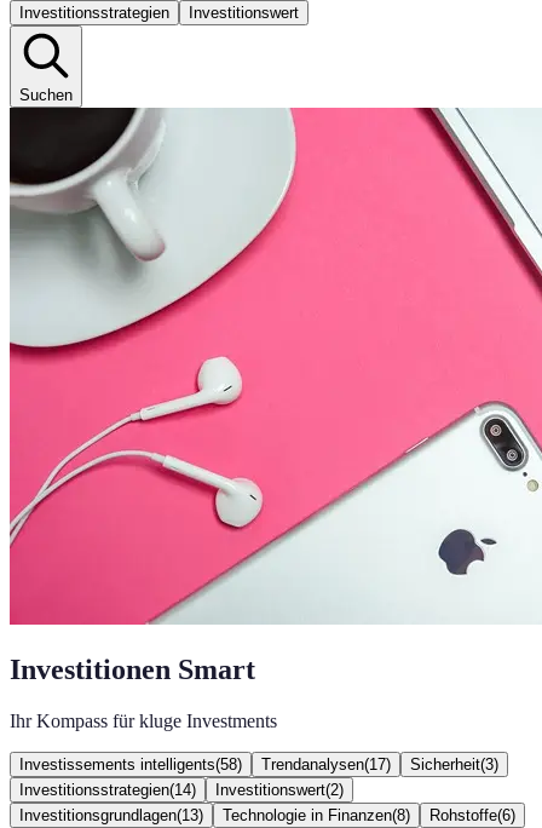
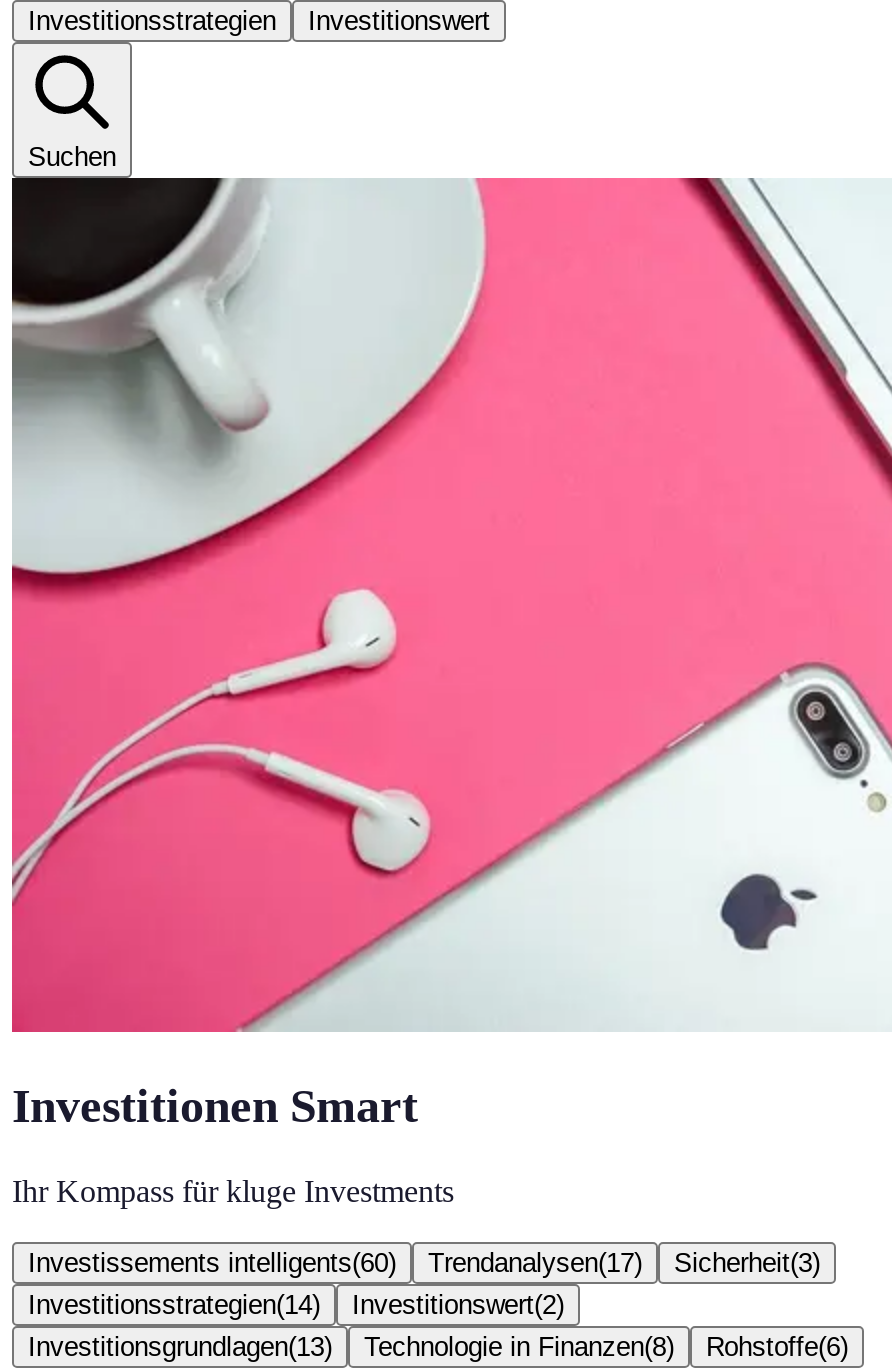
[19,755,242,773] Investissements intelligents(58) -> [28,1248,396,1278] Investissements intelligents(60)

